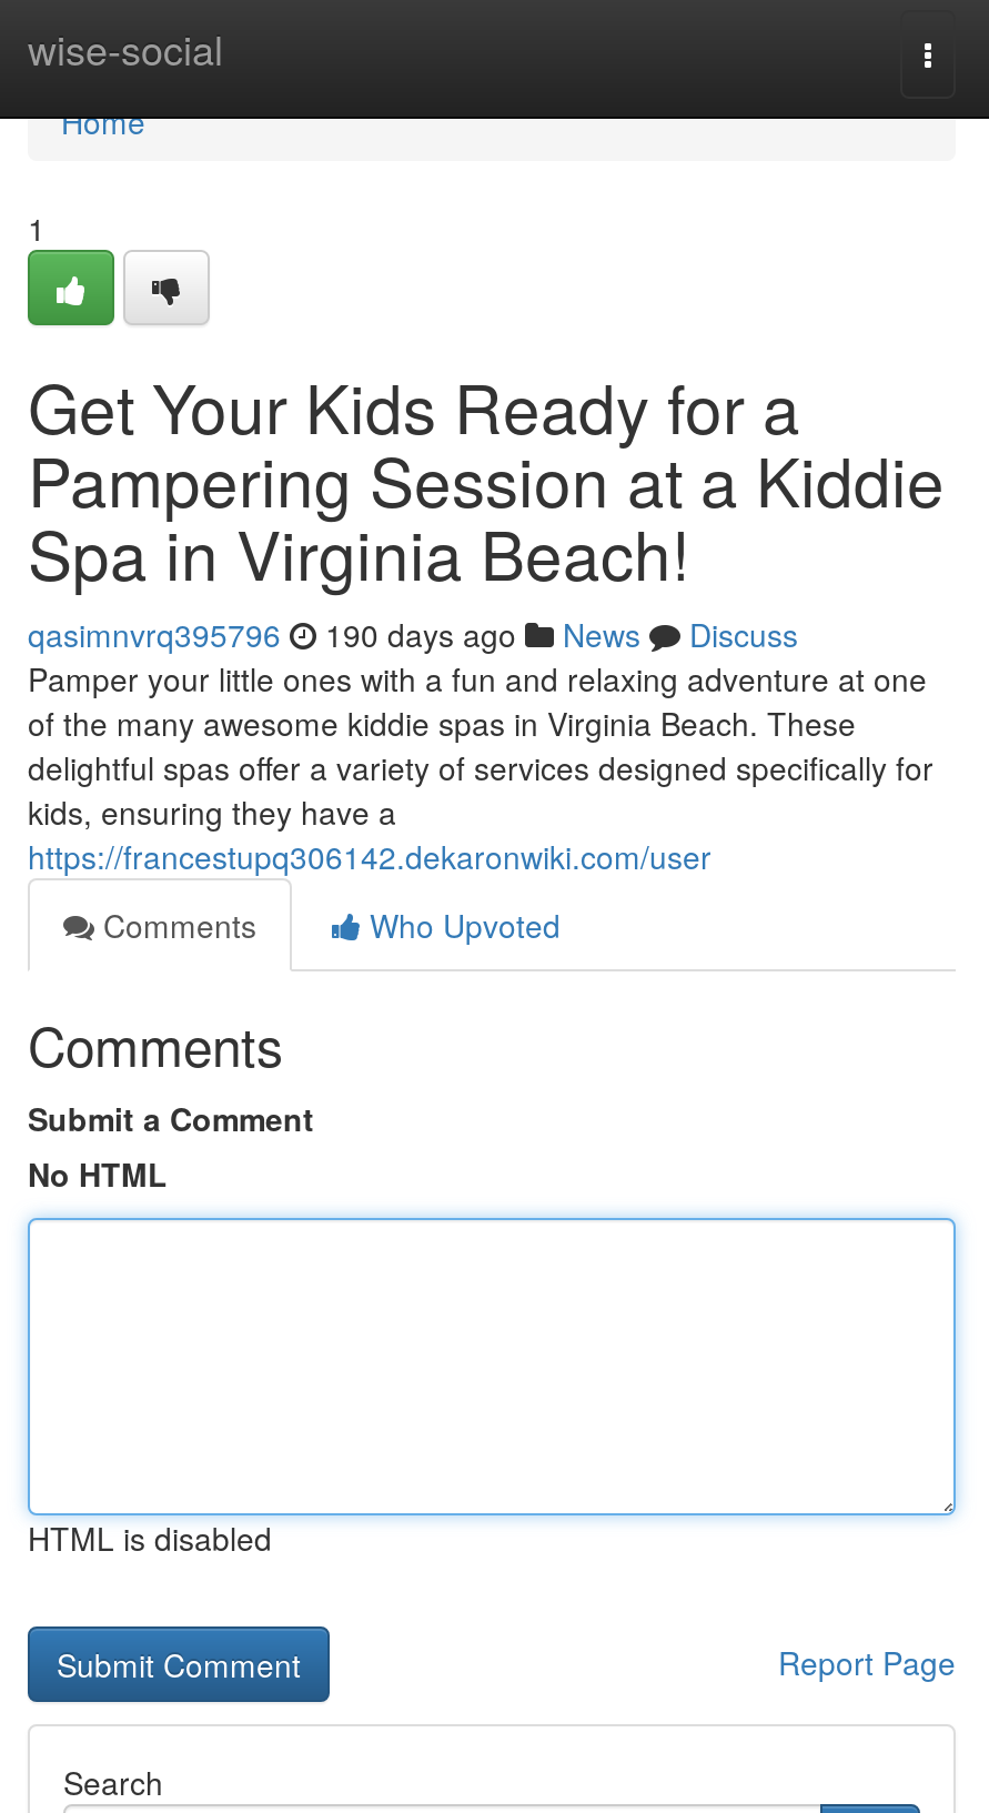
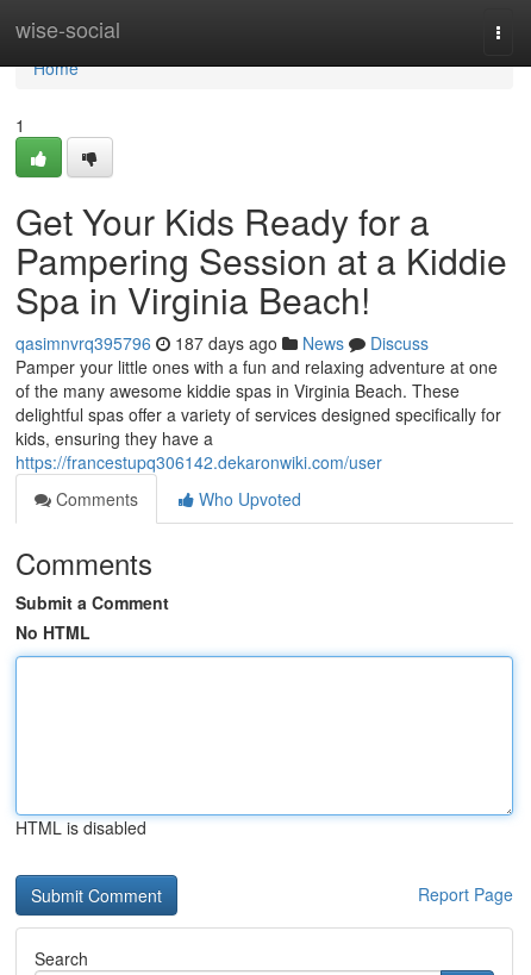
[28,612,798,656] qasimnvrq395796 190 days ago News Discuss -> [15,331,429,355] qasimnvrq395796 187 days ago News Discuss

